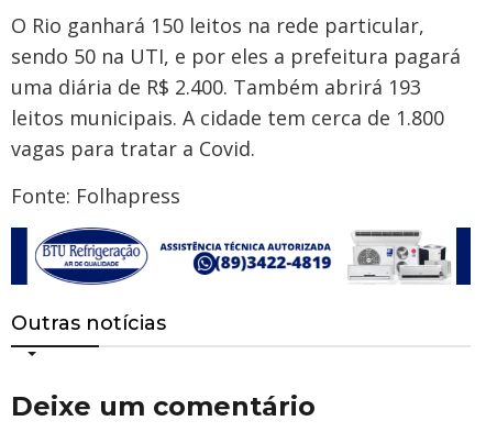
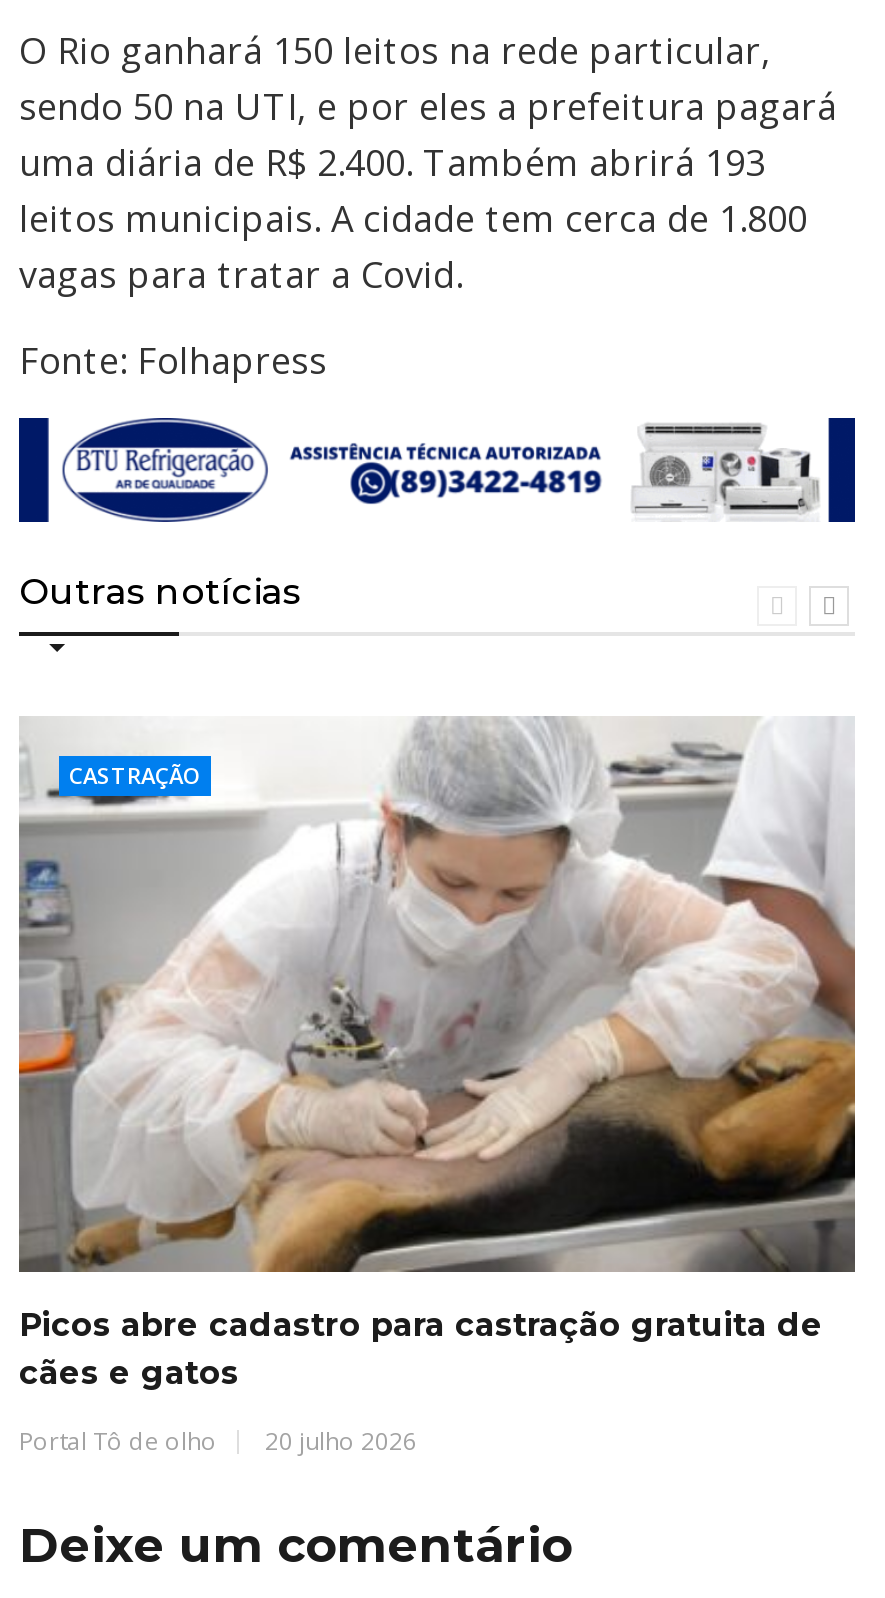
none -> [17,716,857,1274] [image] | CASTRAÇÃO
none -> [19,1306,823,1458] Picos abre cadastro para castração gratuita de | cães e gatos | Portal Tô de olho | 20 julho 2026

